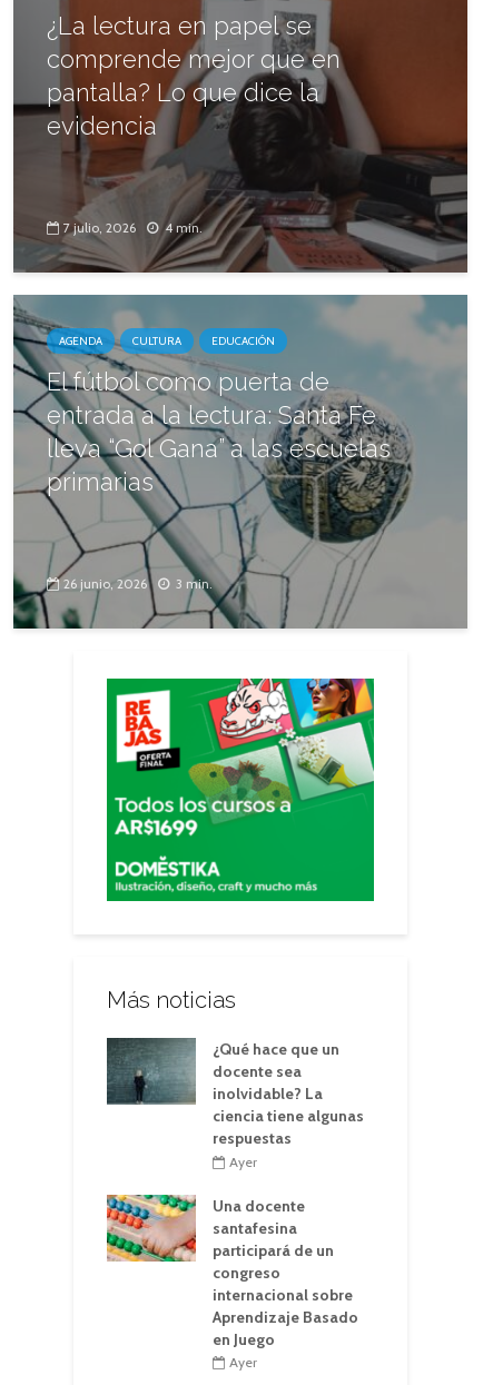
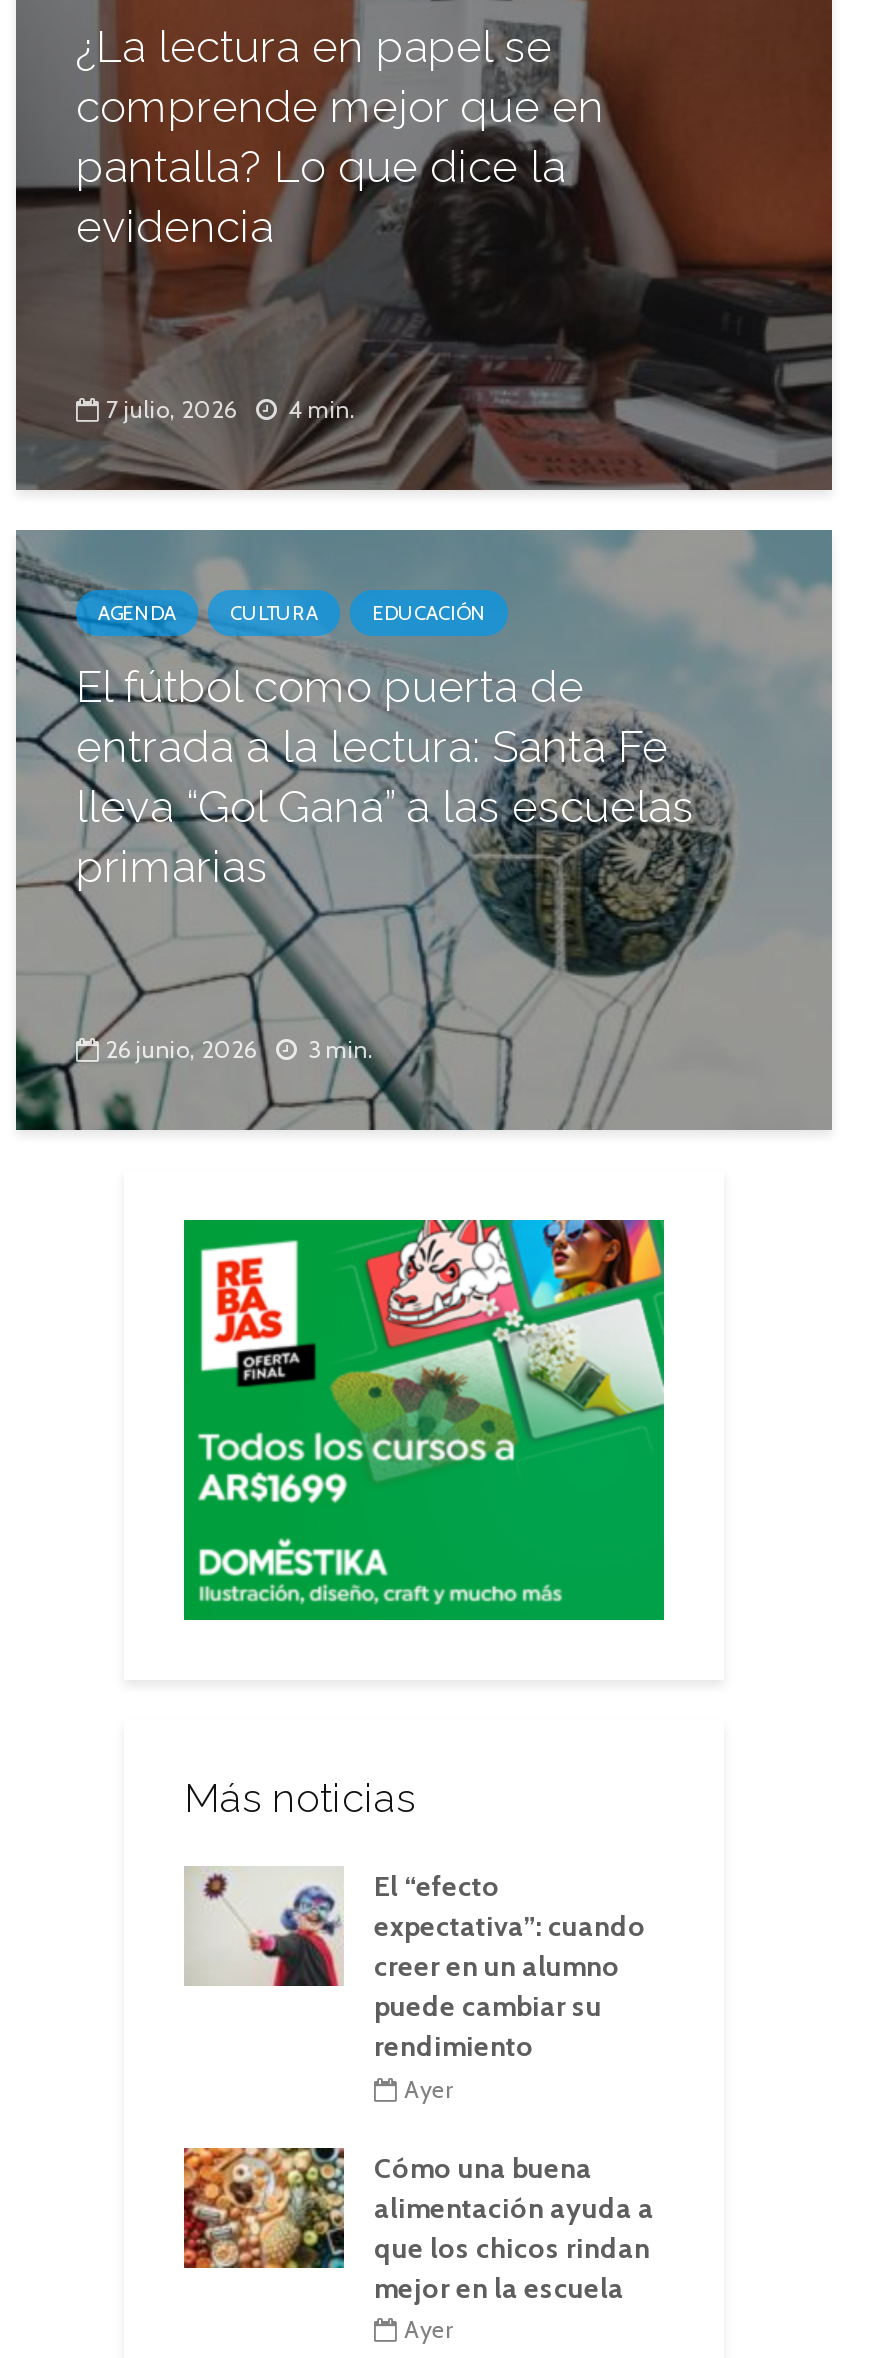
[107,1037,364,1148] [image] | ¿Qué hace que un | docente sea | inolvidable? La | ciencia tiene algunas | respuestas -> [186,1866,646,2064] [image] | El “efecto | expectativa”: cuando | creer en un alumno | puede cambiar su | rendimiento
[106,1194,358,1349] [image] | Una docente | santafesina | participará de un | congreso | internacional sobre | Aprendizaje Basado | en Juego -> [182,2148,654,2305] [image] | Cómo una buena | alimentación ayuda a | que los chicos rindan | mejor en la escuela

